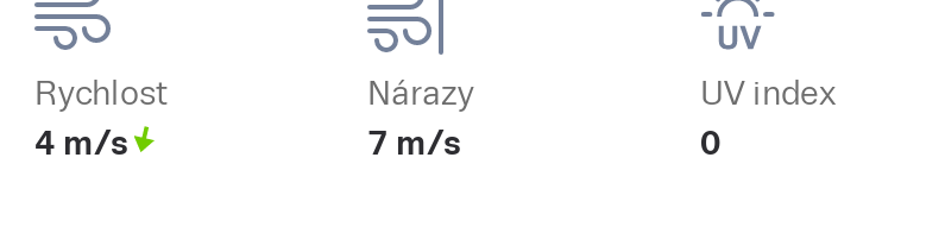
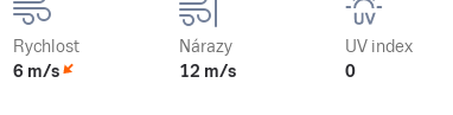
[34,124,127,162] 4 m/s -> [13,62,59,81] 6 m/s
[367,124,460,162] 7 m/s -> [179,62,236,81] 12 m/s

